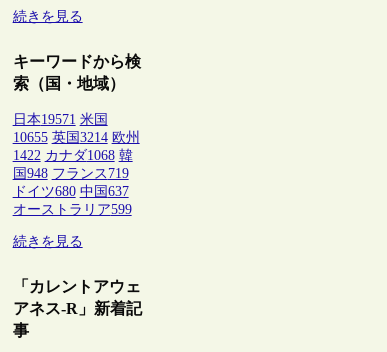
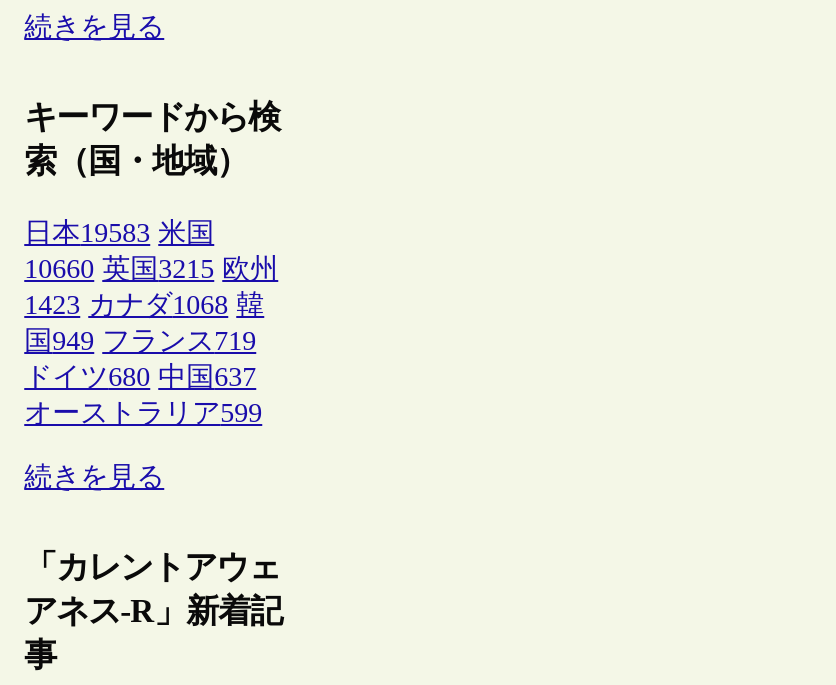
[13,112,108,127] 日本19571 米国 -> [24,218,214,248] 日本19583 米国
[13,130,140,145] 10655 英国3214 欧州 -> [24,254,278,284] 10660 英国3215 欧州
[13,148,133,163] 1422 カナダ1068 韓 -> [24,290,264,320] 1423 カナダ1068 韓
[13,166,129,181] 国948 フランス719 -> [24,326,256,356] 国949 フランス719

